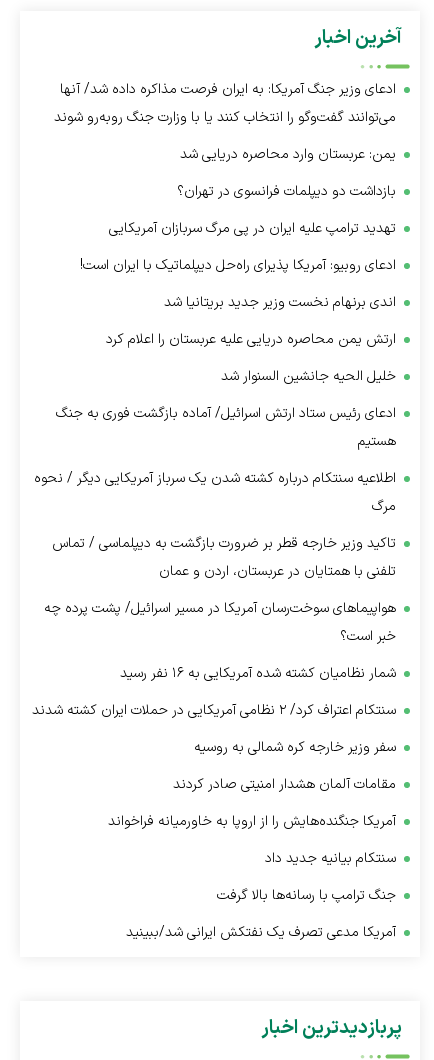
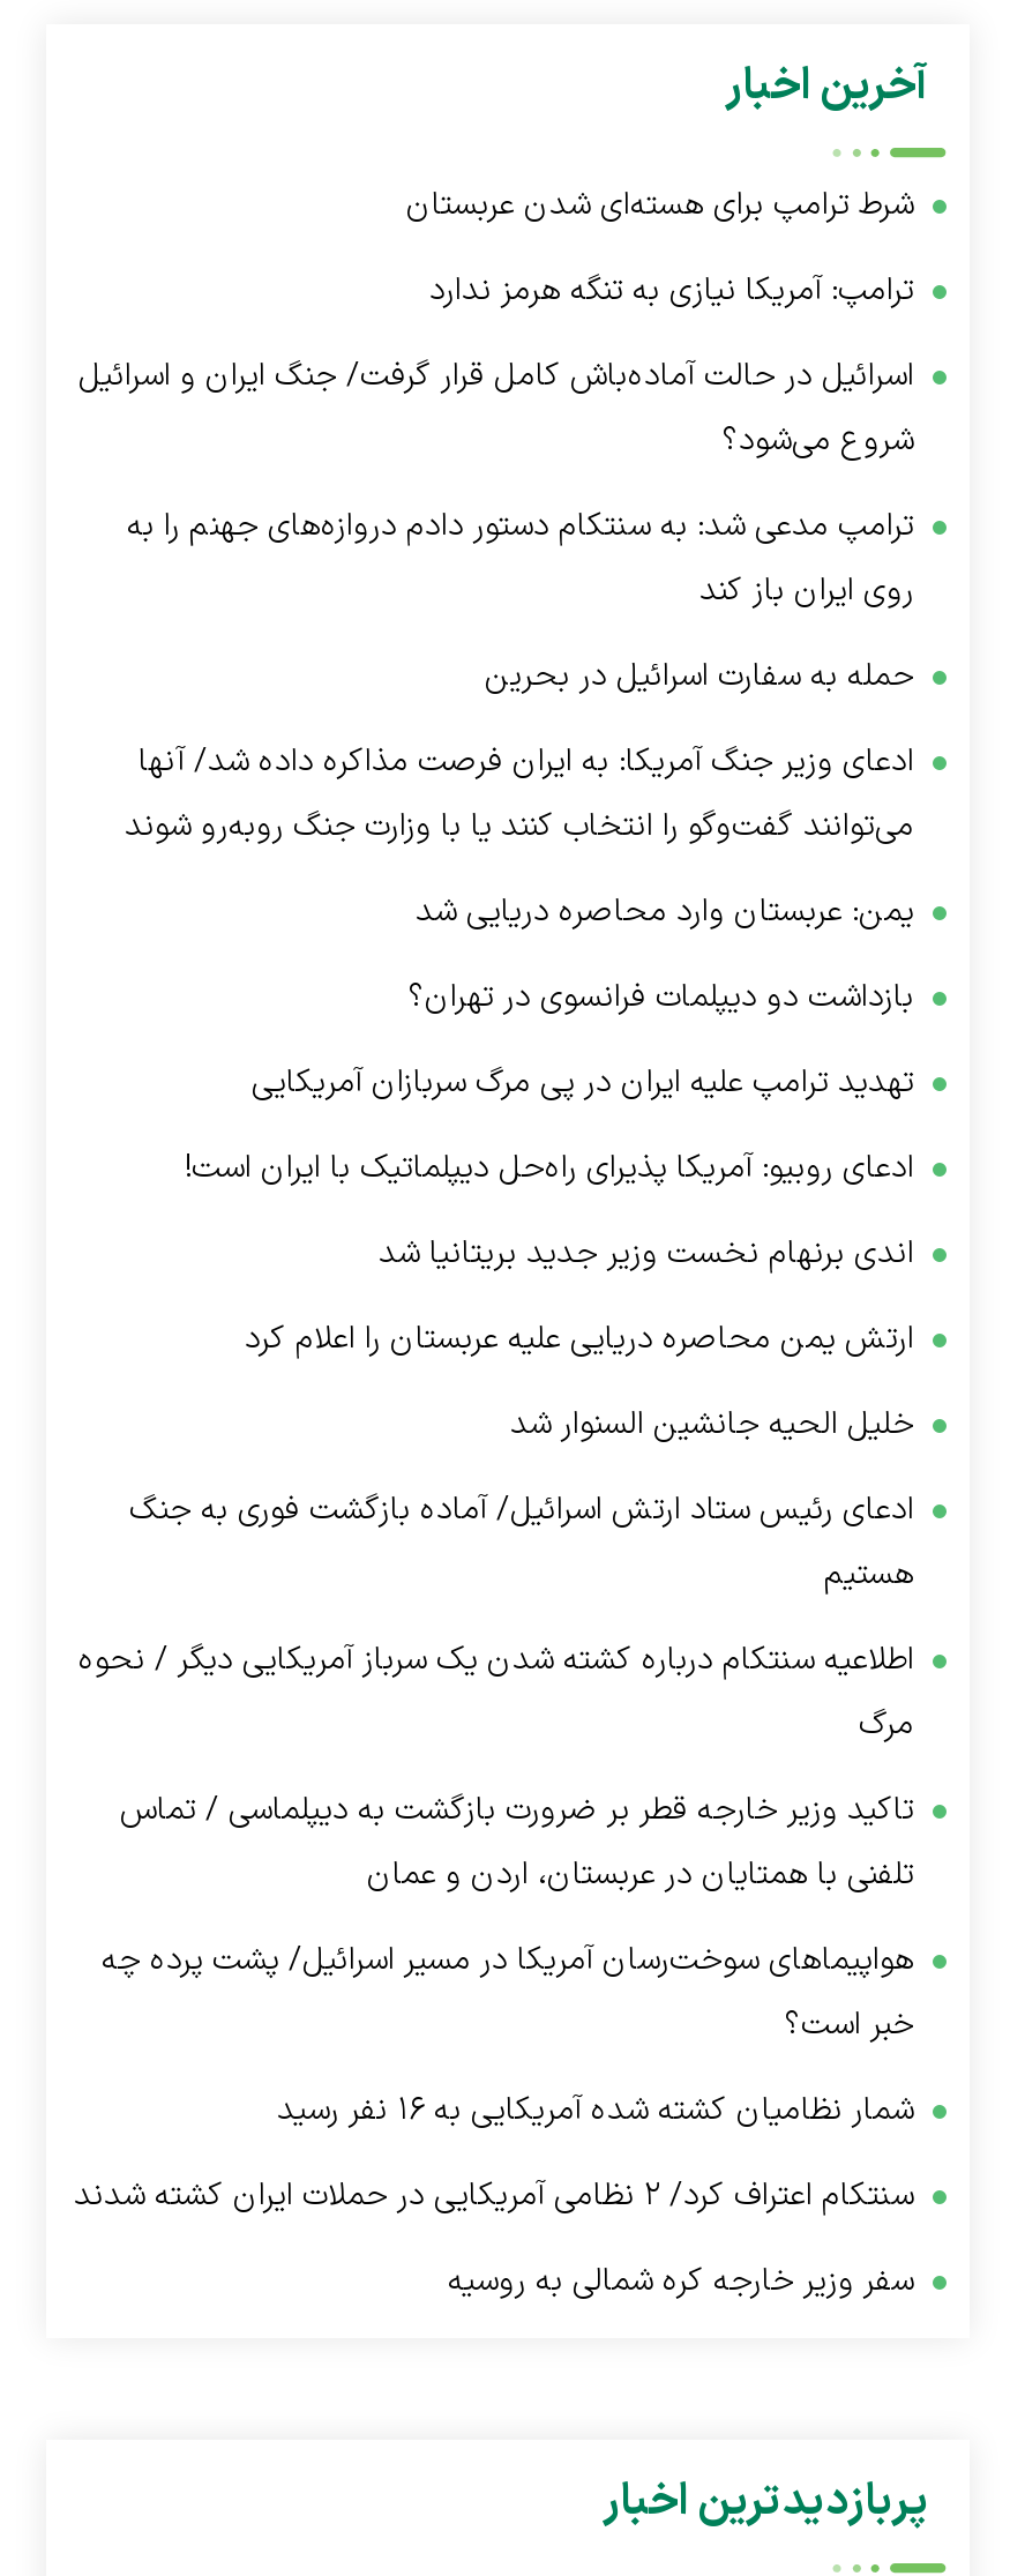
none -> [78,181,914,701] شرط ترامپ برای هسته‌ای شدن عربستان | ترامپ: آمریکا نیازی به تنگه هرمز ندارد | اسرائیل در حالت آماده‌باش کامل قرار گرفت/ جنگ ایران و اسرائیل | شروع می‌شود؟ | ترامپ مدعی شد: به سنتکام دستور دادم دروازه‌های جهنم را به | روی ایران باز کند | حمله به سفارت اسرائیل در بحرین
moved [34,79,396,758] -> [78,738,914,2306]: ادعای وزیر جنگ آمریکا: به ایران فرصت مذاکره داده شد/ آنها | می‌توانند گفت‌‌وگو را انتخاب کنند یا با وزارت جنگ روبه‌رو شوند | یمن: عربستان وارد محاصره دریایی شد | ... | خبر است؟ | سفر وزیر خارجه کره شمالی به روسیه
[108,774,396,943] مقامات آلمان هشدار امنیتی صادر کردند | آمریکا جنگنده‌هایش را از اروپا به خاورمیانه فراخواند | سنتکام بیانیه جدید داد | جنگ ترامپ با رسانه‌ها بالا گرفت | آمریکا مدعی تصرف یک نفتکش ایرانی شد/ببینید -> none

